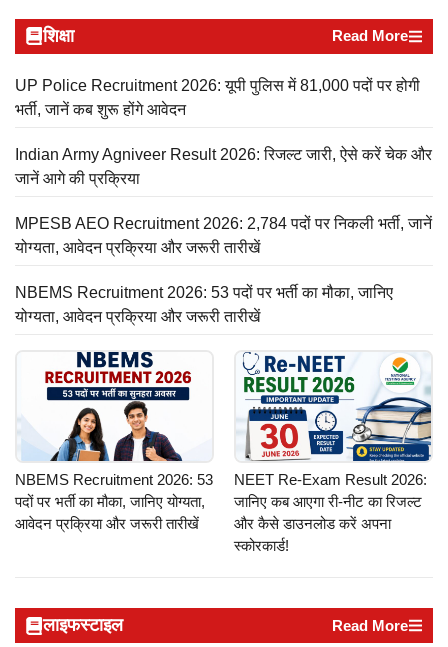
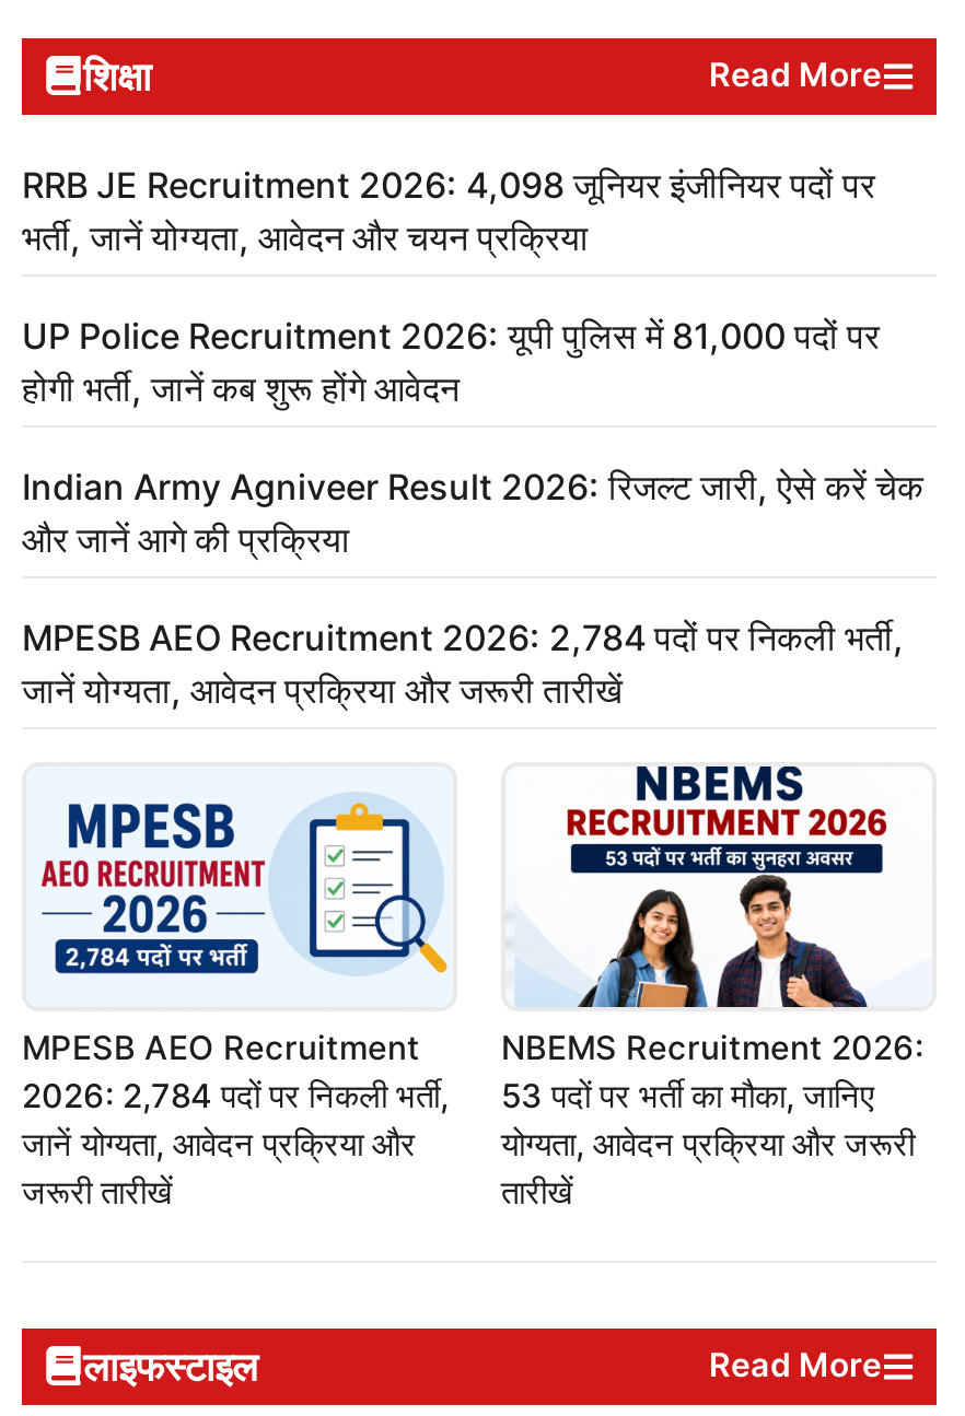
[15,77,420,118] UP Police Recruitment 2026: यूपी पुलिस में 81,000 पदों पर होगी | भर्ती, जानें कब शुरू होंगे आवेदन -> [22,162,875,258] RRB JE Recruitment 2026: 4,098 जूनियर इंजीनियर पदों पर | भर्ती, जानें योग्यता, आवेदन और चयन प्रक्रिया
[15,146,432,187] Indian Army Agniveer Result 2026: रिजल्ट जारी, ऐसे करें चेक और | जानें आगे की प्रक्रिया -> [22,313,880,409] UP Police Recruitment 2026: यूपी पुलिस में 81,000 पदों पर | होगी भर्ती, जानें कब शुरू होंगे आवेदन
[15,215,432,256] MPESB AEO Recruitment 2026: 2,784 पदों पर निकली भर्ती, जानें | योग्यता, आवेदन प्रक्रिया और जरूरी तारीखें -> [22,464,923,560] Indian Army Agniveer Result 2026: रिजल्ट जारी, ऐसे करें चेक | और जानें आगे की प्रक्रिया
[15,284,393,325] NBEMS Recruitment 2026: 53 पदों पर भर्ती का मौका, जानिए | योग्यता, आवेदन प्रक्रिया और जरूरी तारीखें -> [22,615,904,711] MPESB AEO Recruitment 2026: 2,784 पदों पर निकली भर्ती, | जानें योग्यता, आवेदन प्रक्रिया और जरूरी तारीखें
[15,351,213,532] [image] | NBEMS Recruitment 2026: 53 | पदों पर भर्ती का मौका, जानिए योग्यता, | आवेदन प्रक्रिया और जरूरी तारीखें -> [22,766,449,1211] [image] | MPESB AEO Recruitment | 2026: 2,784 पदों पर निकली भर्ती, | जानें योग्यता, आवेदन प्रक्रिया और | जरूरी तारीखें
[234,351,432,554] [image] | NEET Re-Exam Result 2026: | जानिए कब आएगा री-नीट का रिजल्ट | और कैसे डाउनलोड करें अपना | स्कोरकार्ड! -> [501,764,932,1211] [image] | NBEMS Recruitment 2026: | 53 पदों पर भर्ती का मौका, जानिए | योग्यता, आवेदन प्रक्रिया और जरूरी | तारीखें

